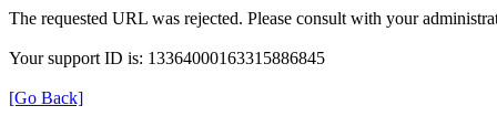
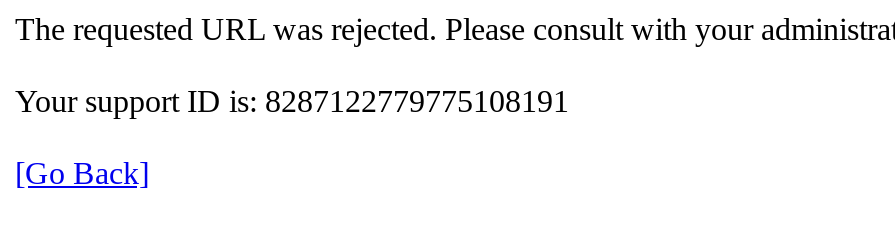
[9,49,325,67] Your support ID is: 13364000163315886845 -> [15,84,569,118] Your support ID is: 8287122779775108191

